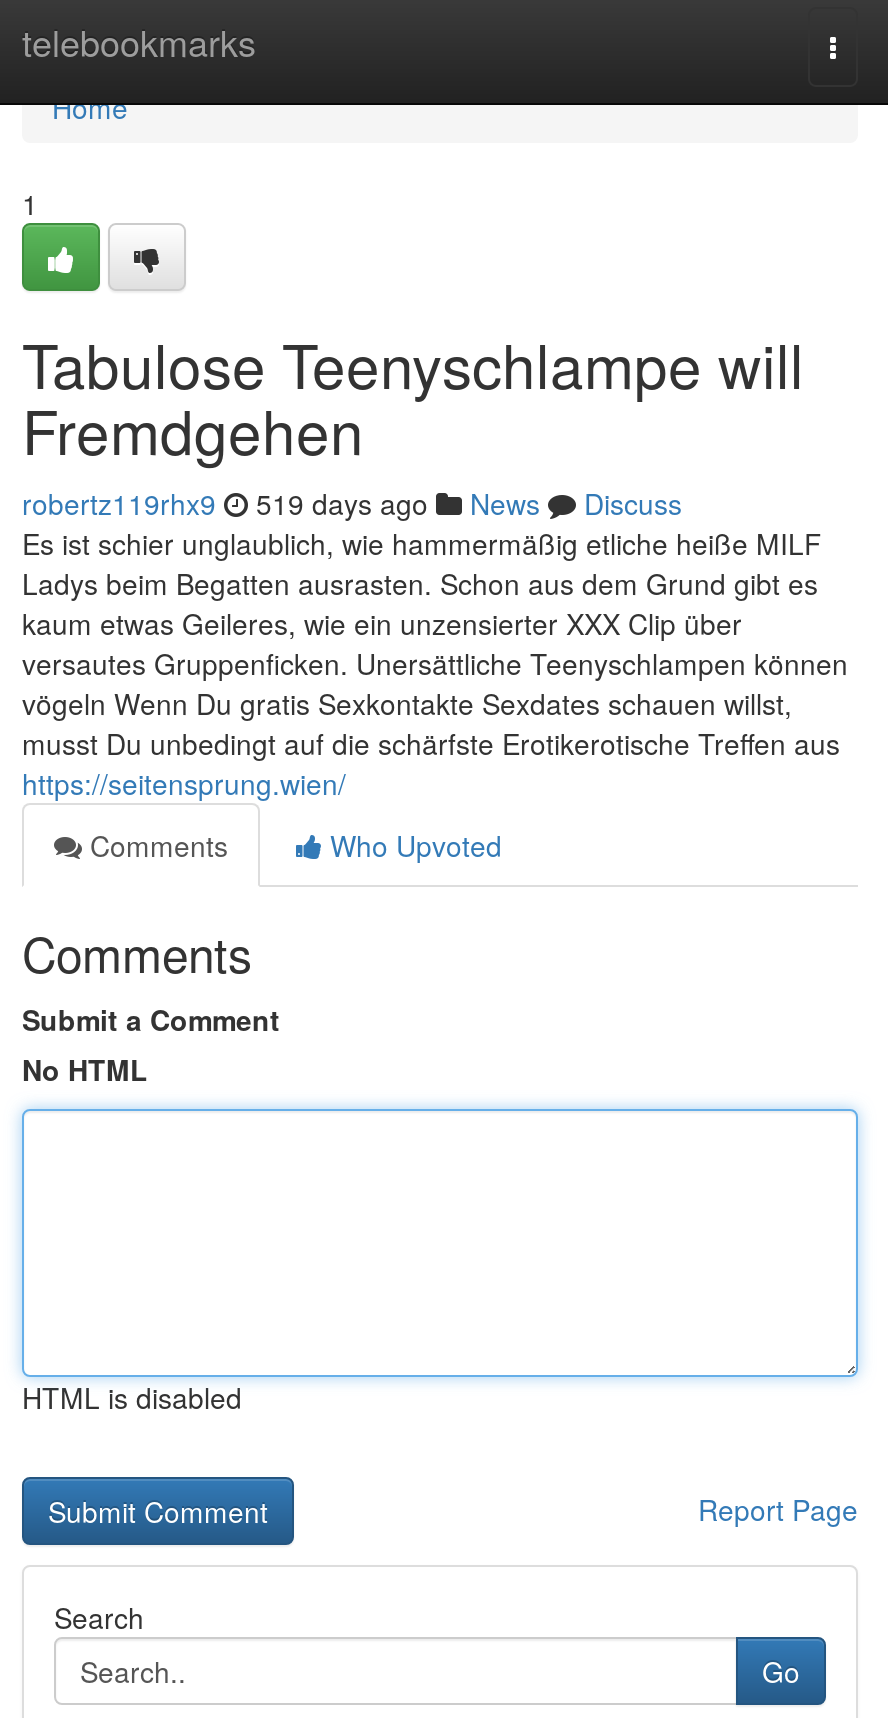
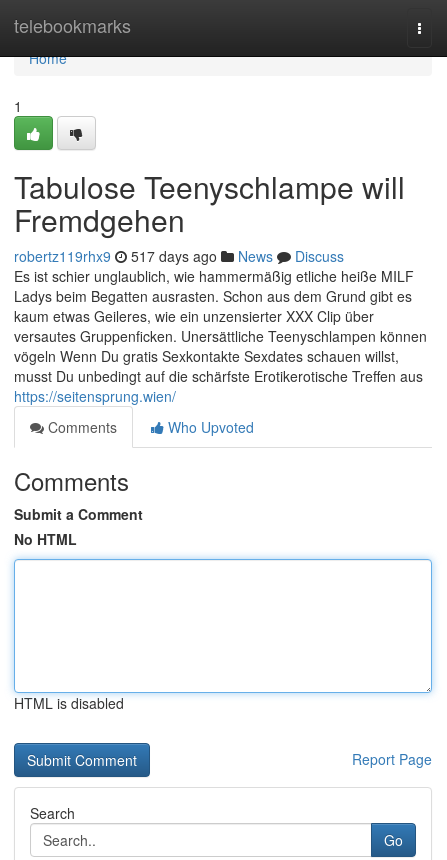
[22,483,682,523] robertz119rhx9 519 days ago News Discuss -> [14,246,344,266] robertz119rhx9 517 days ago News Discuss

